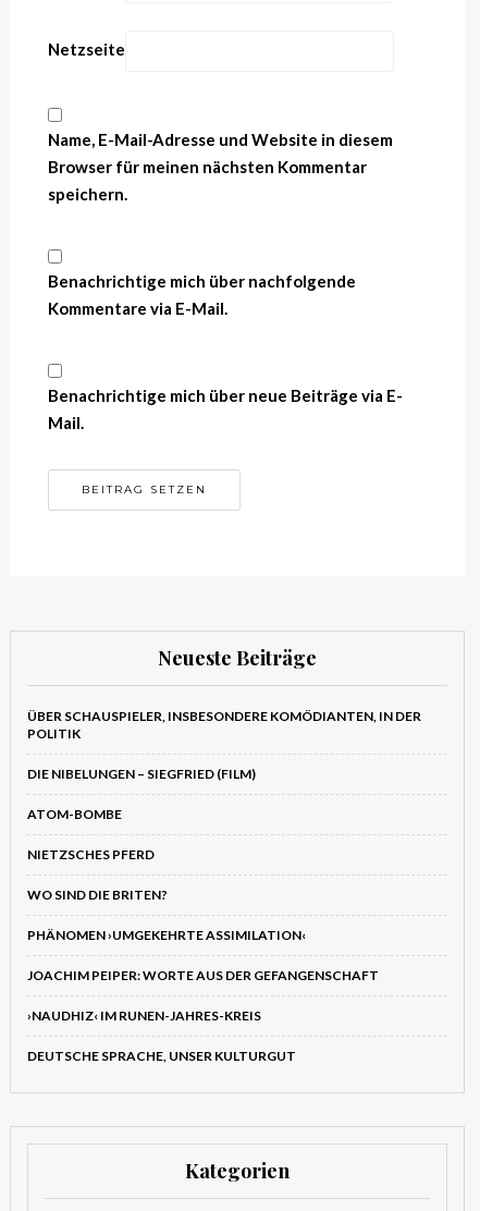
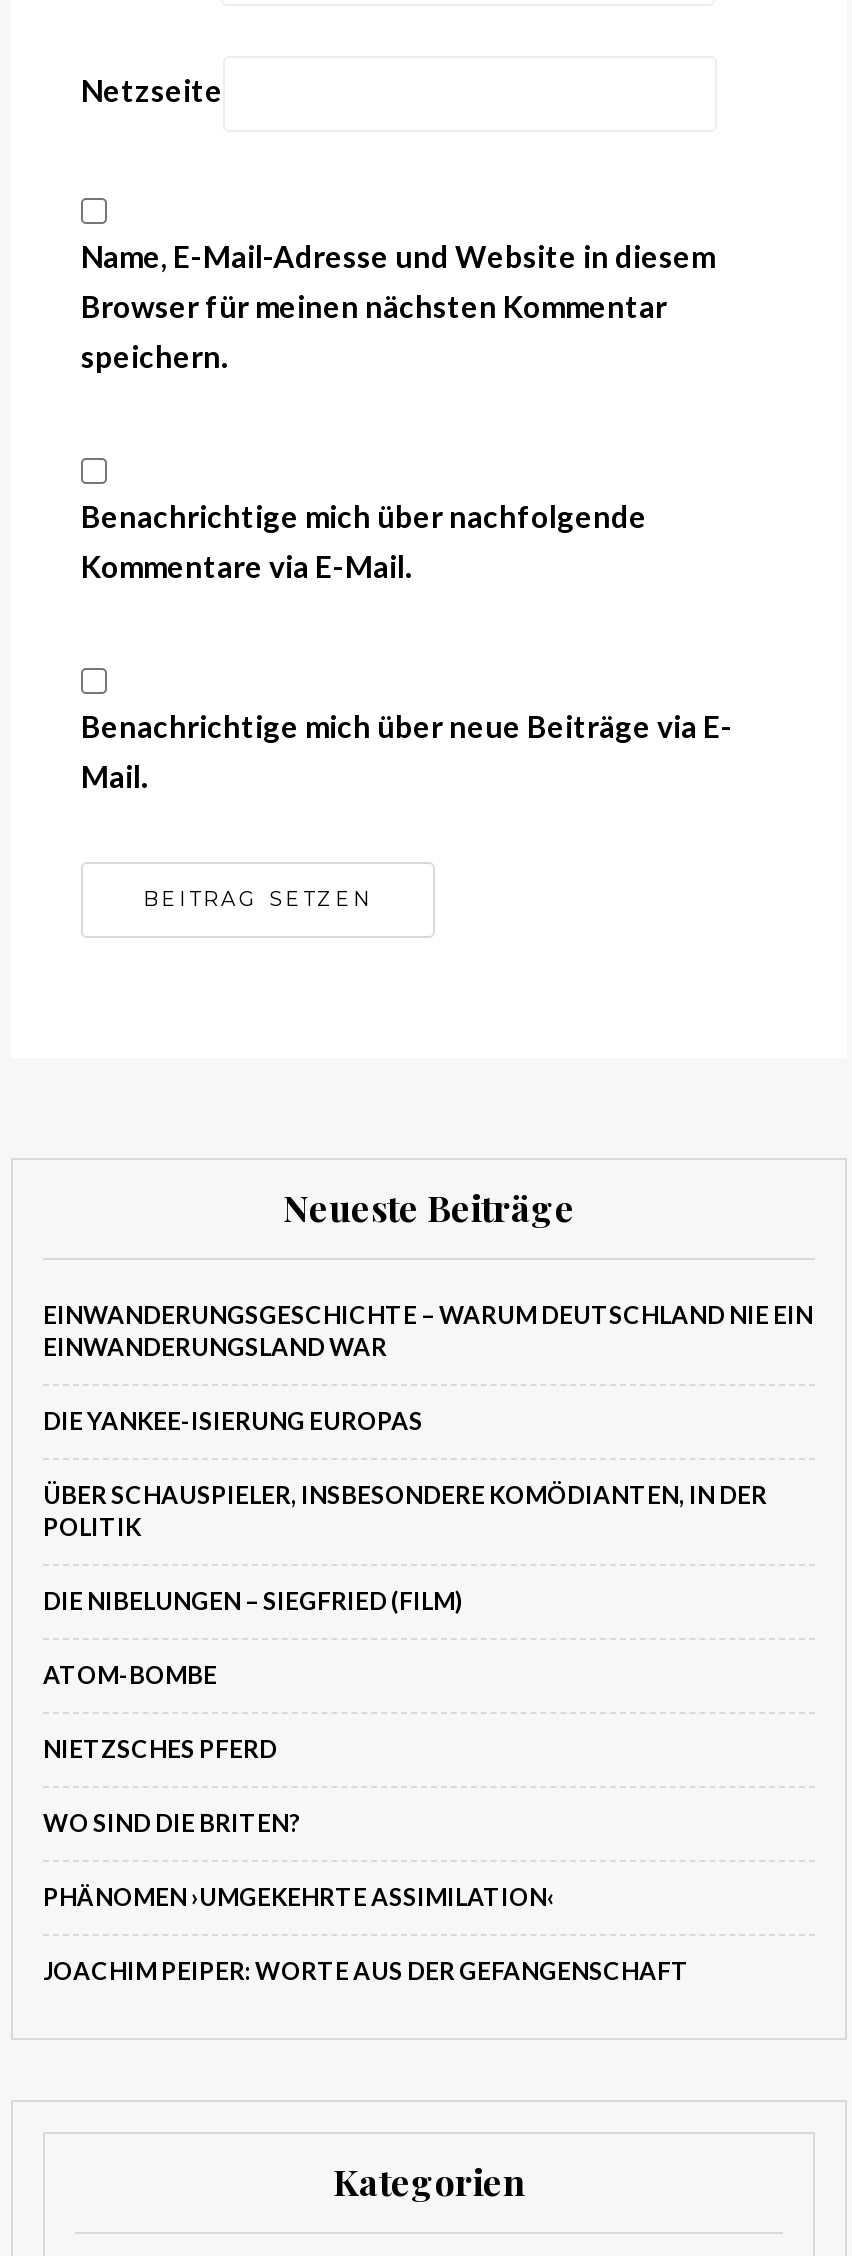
none -> [43,1300,813,1436] EINWANDERUNGSGESCHICHTE – WARUM DEUTSCHLAND NIE EIN | EINWANDERUNGSLAND WAR | DIE YANKEE-ISIERUNG EUROPAS
moved [27,708,421,984] -> [43,1480,767,1986]: ÜBER SCHAUSPIELER, INSBESONDERE KOMÖDIANTEN, IN DER | POLITIK | DIE NIBELUNGEN – SIEGFRIED (FILM) | ATOM-BOMBE | NIETZSCHES PFERD | WO SIND DIE BRITEN? | PHÄNOMEN ›UMGEKEHRTE ASSIMILATION‹ | JOACHIM PEIPER: WORTE AUS DER GEFANGENSCHAFT
[27,1007,296,1064] ›NAUDHIZ‹ IM RUNEN-JAHRES-KREIS | DEUTSCHE SPRACHE, UNSER KULTURGUT -> none

